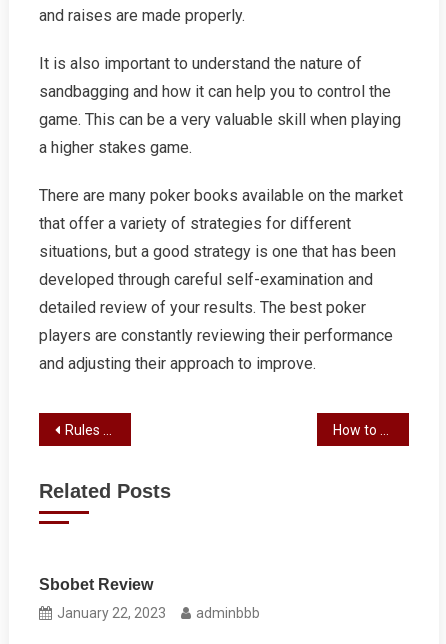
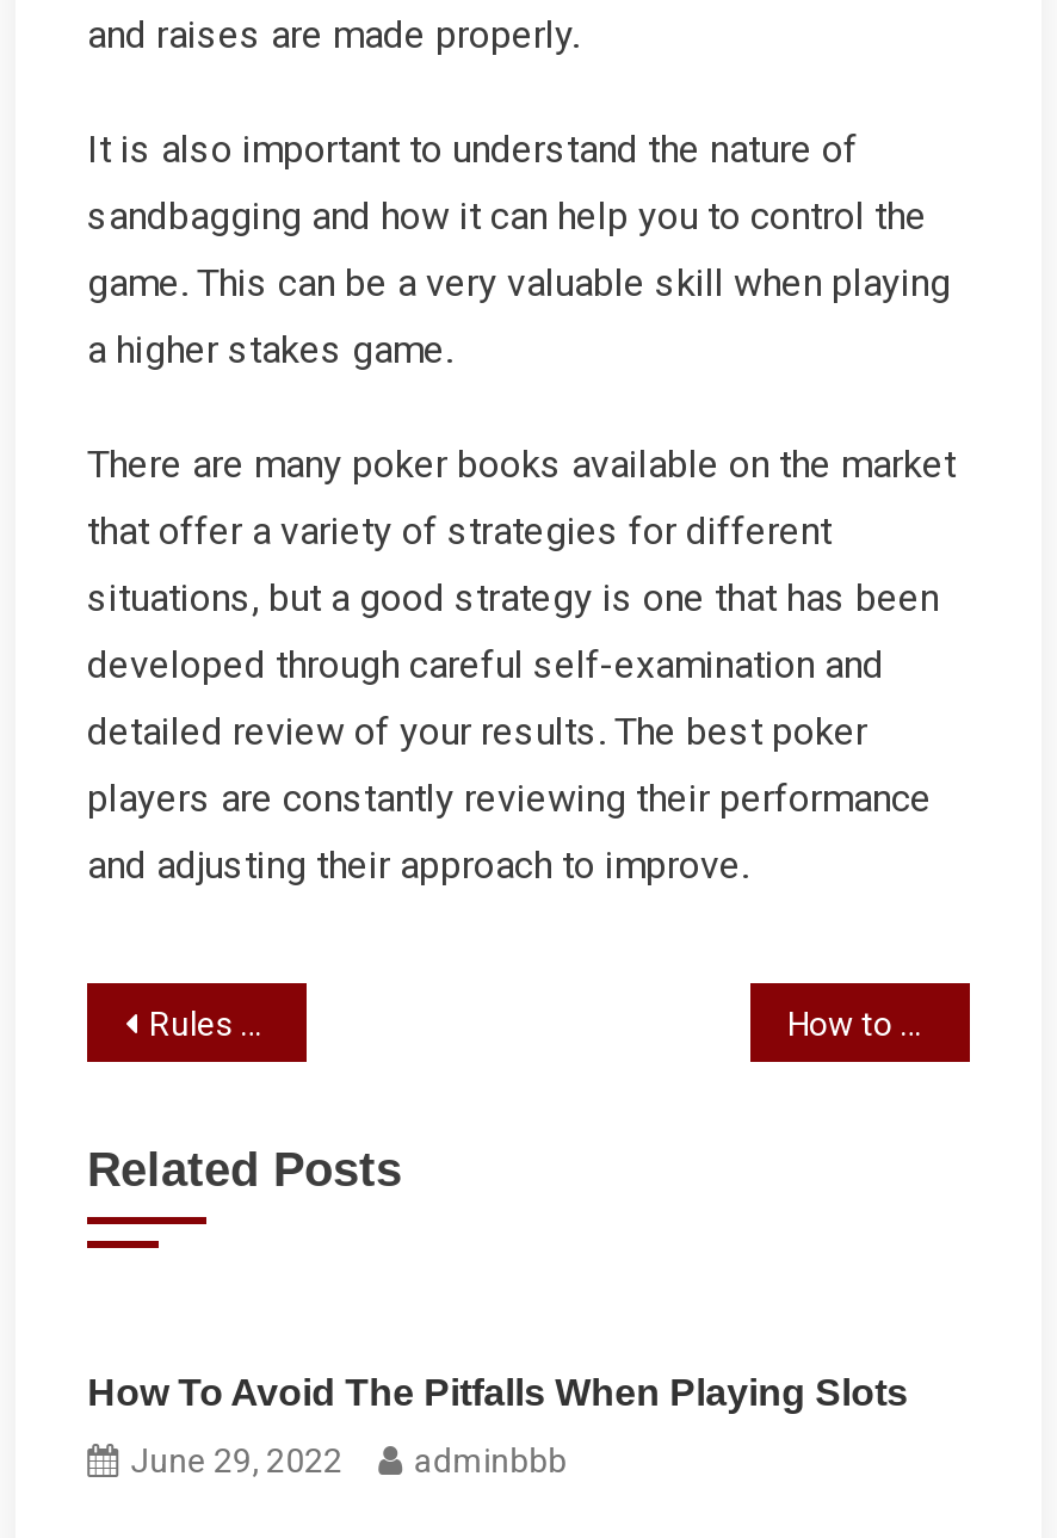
[39,576,153,593] Sbobet Review -> [87,1372,908,1413] How To Avoid The Pitfalls When Playing Slots
[57,605,260,621] January 22, 2023 adminbbb -> [130,1441,567,1480] June 29, 2022 adminbbb

